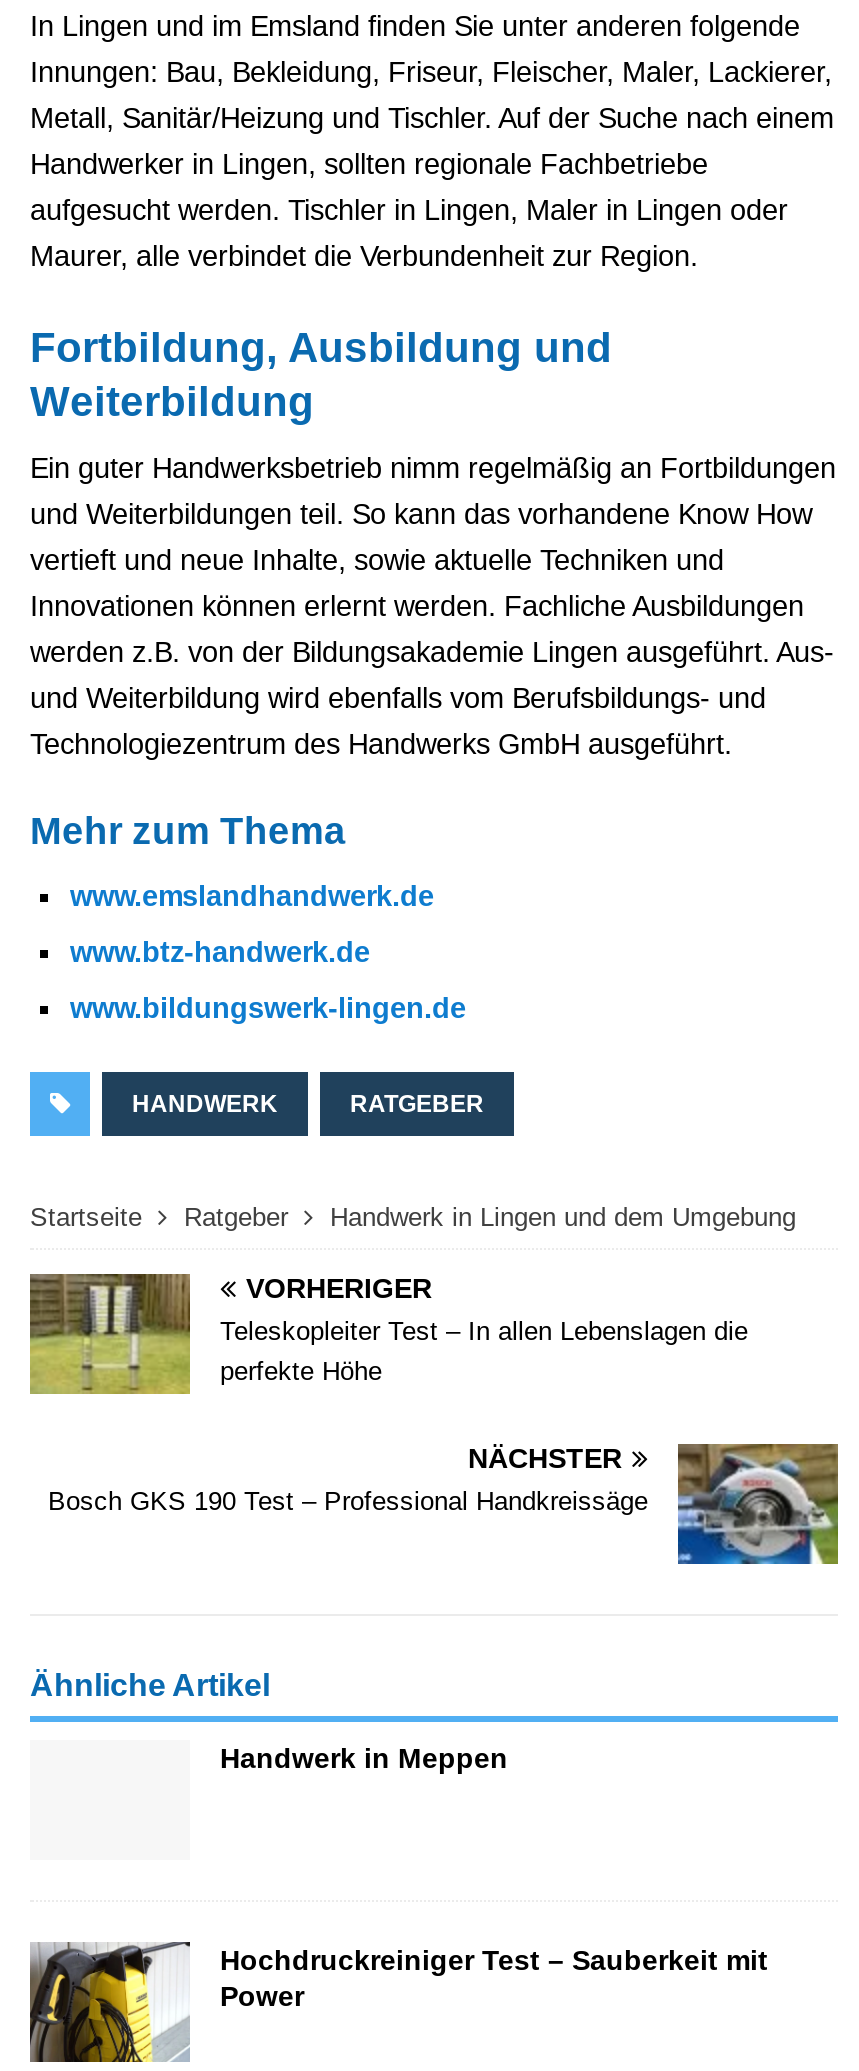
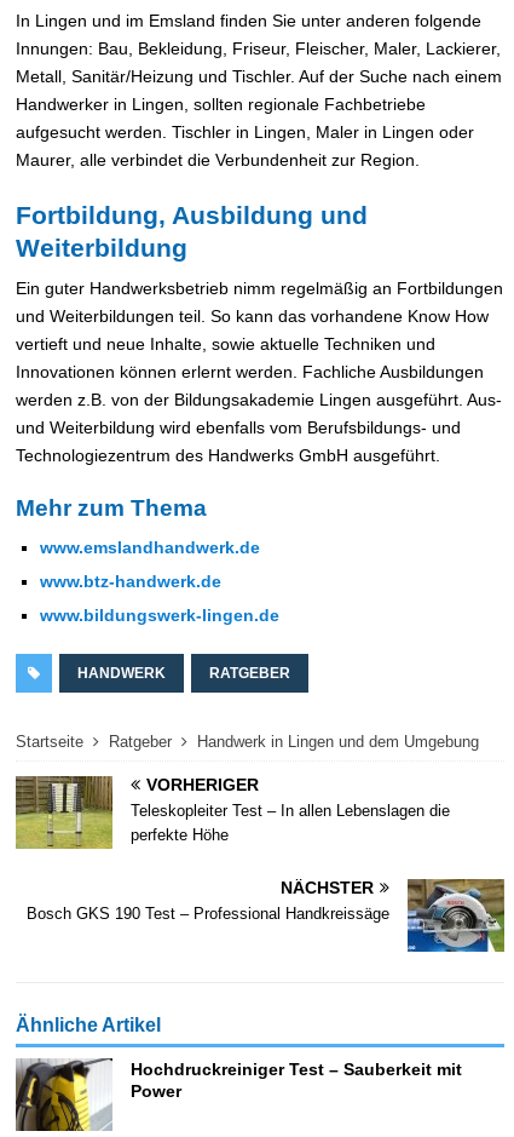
[220,1741,508,1773] Handwerk in Meppen -> none

